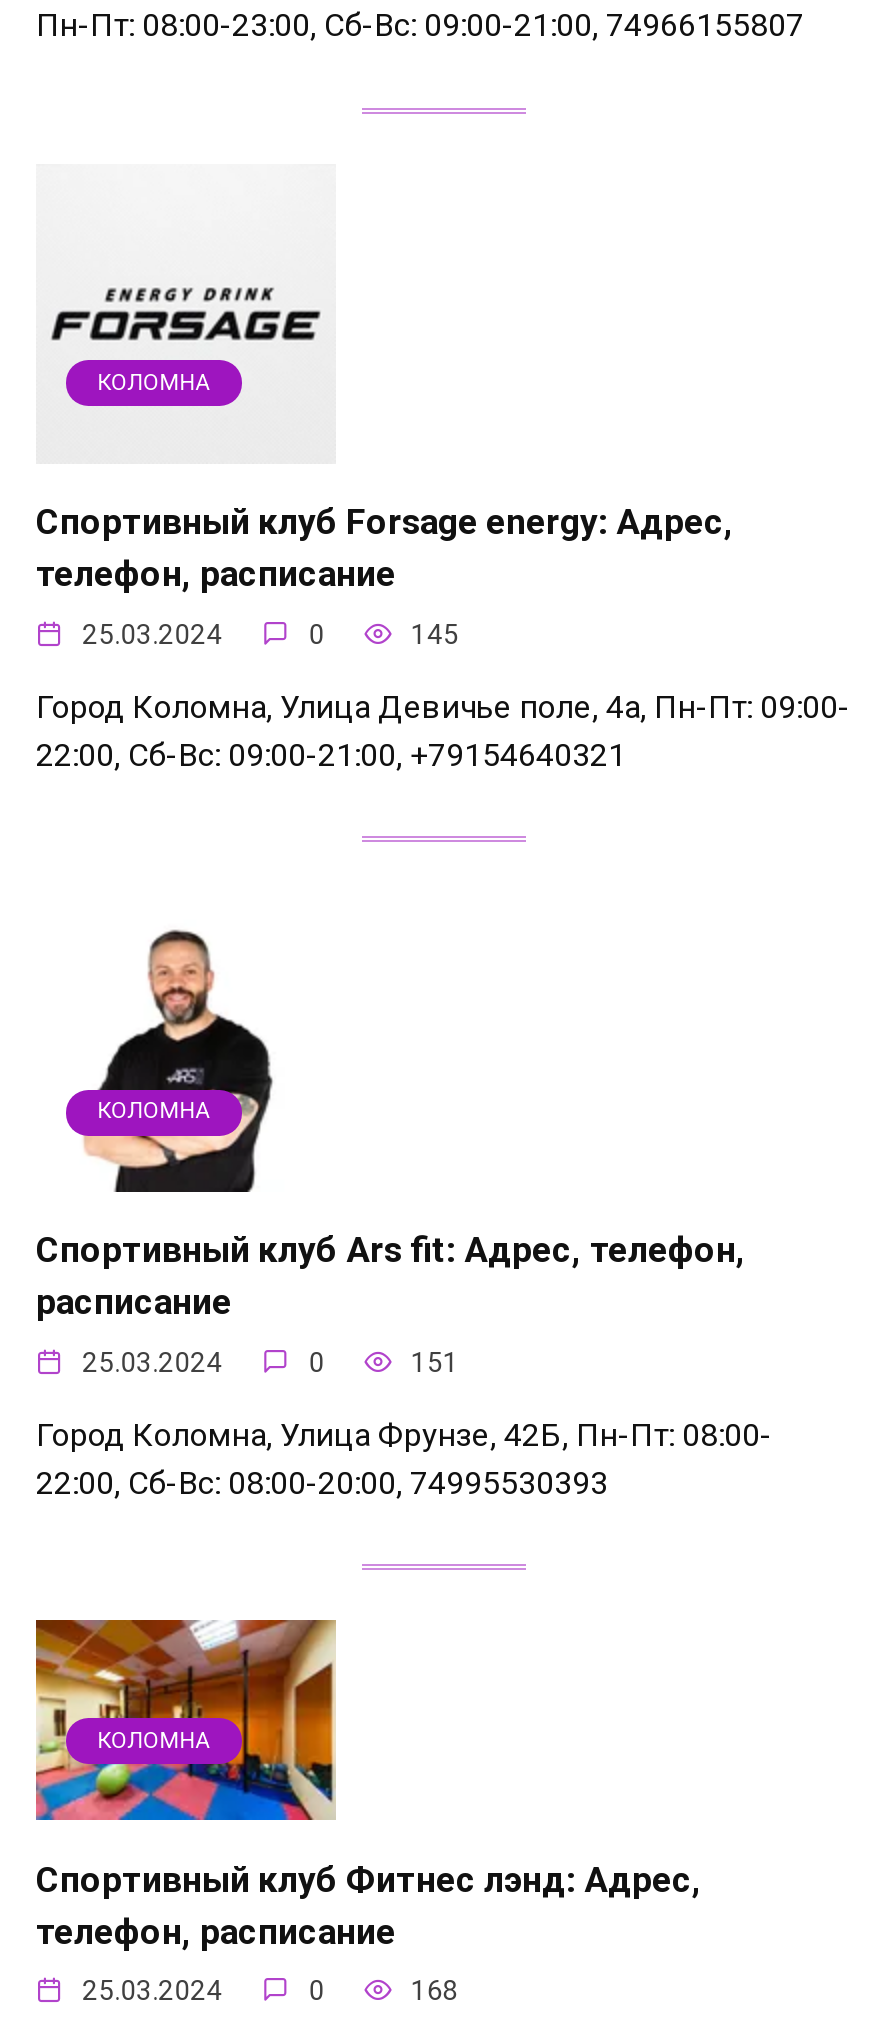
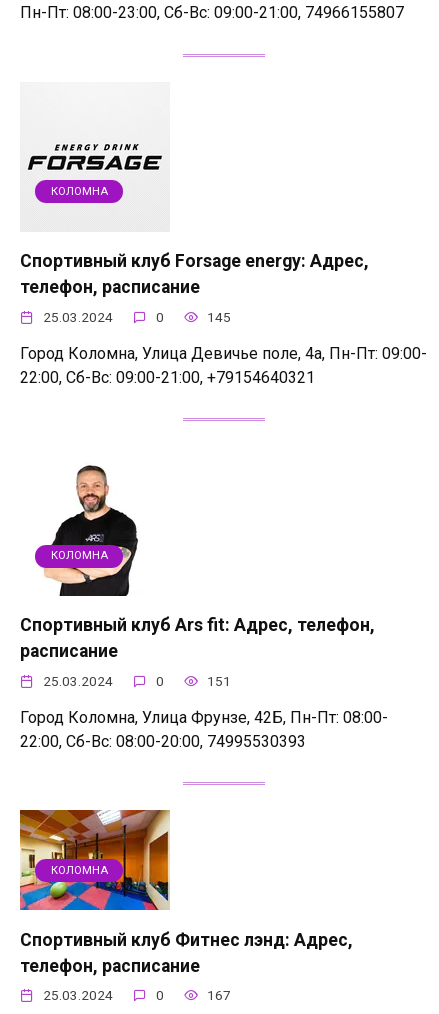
[411,1975,459,2007] 168 -> [207,987,231,1003] 167

